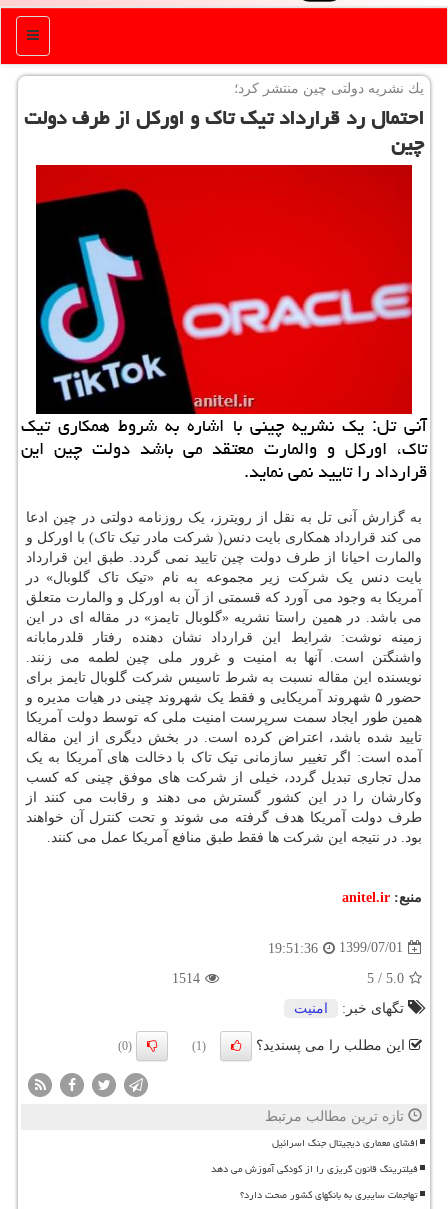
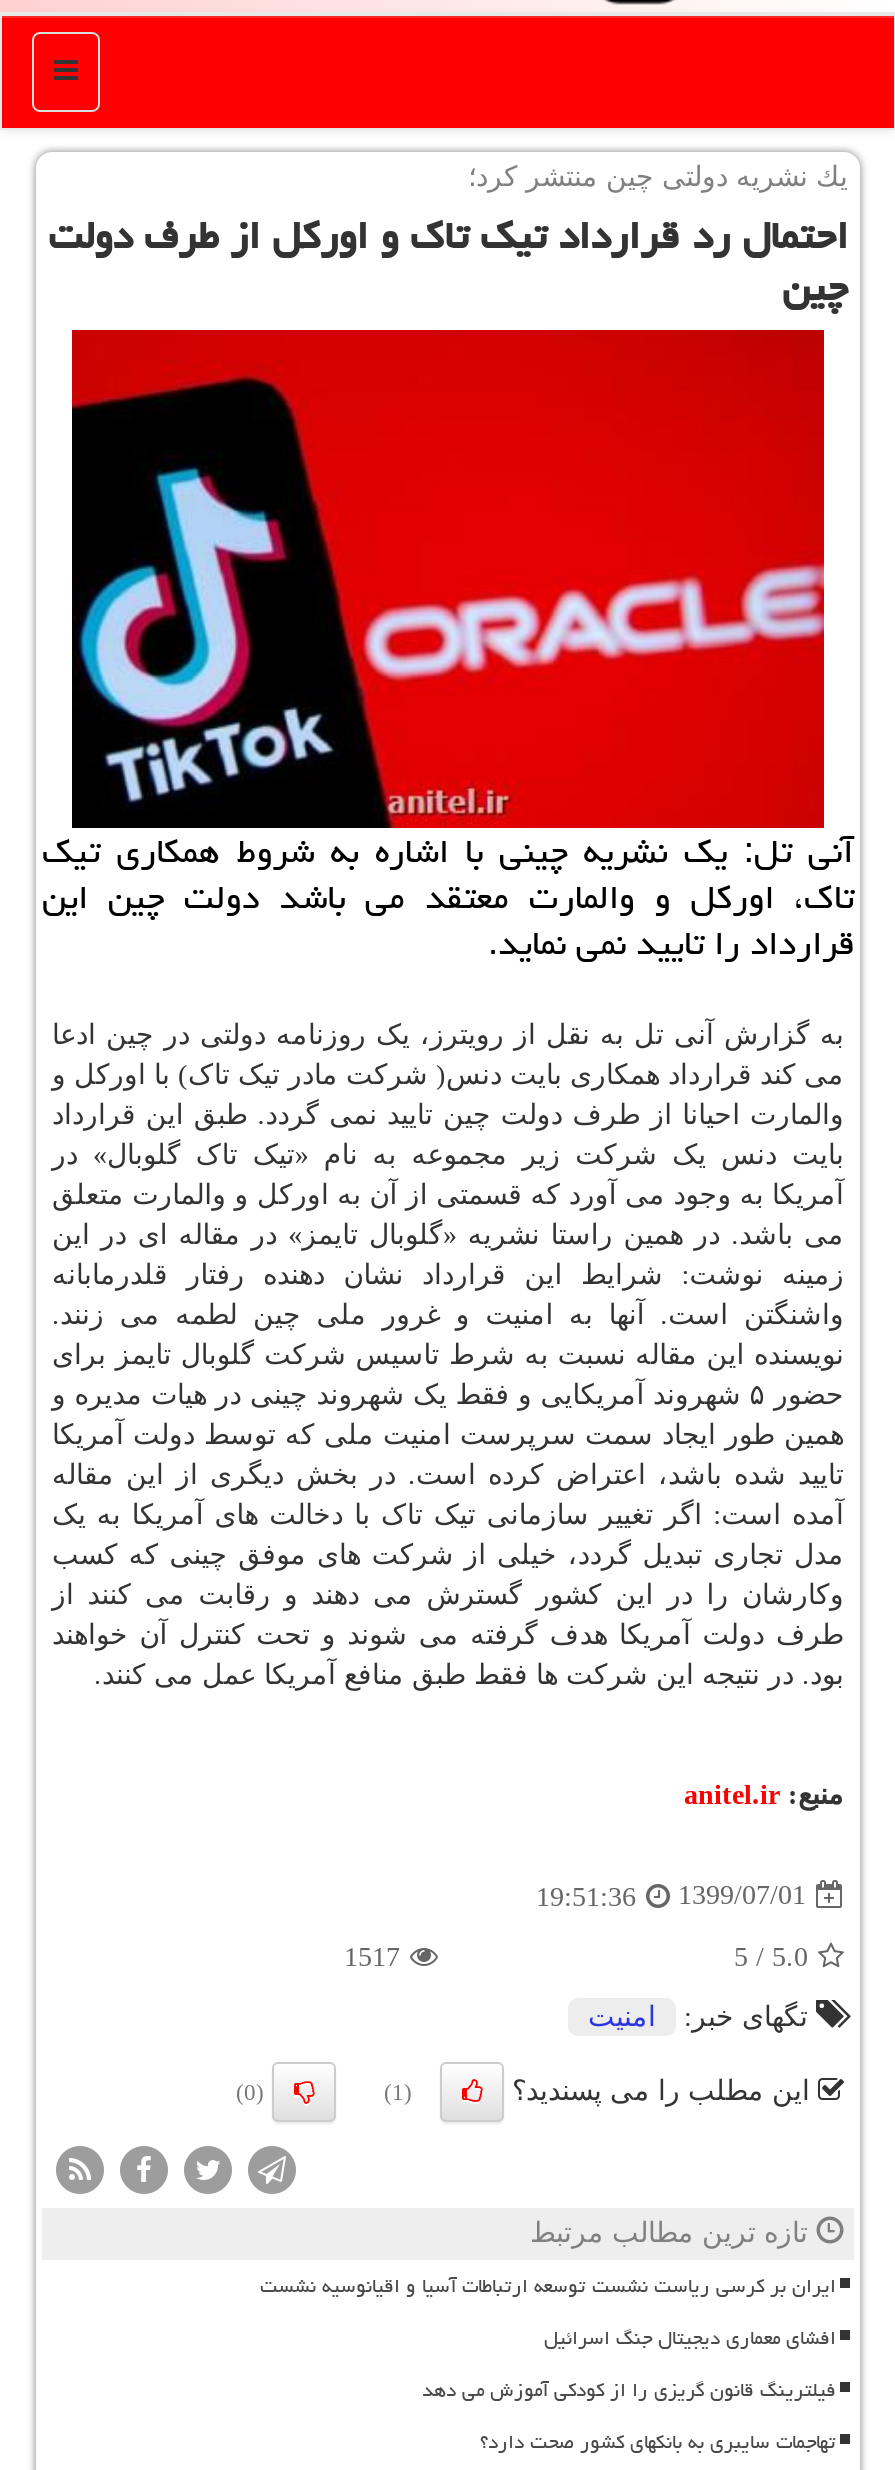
[172,971,200,986] 1514 -> [344,1942,400,1972] 1517
none -> [260,2266,836,2306] ایران بر کرسی ریاست نشست توسعه ارتباطات آسیا و اقیانوسیه نشست

